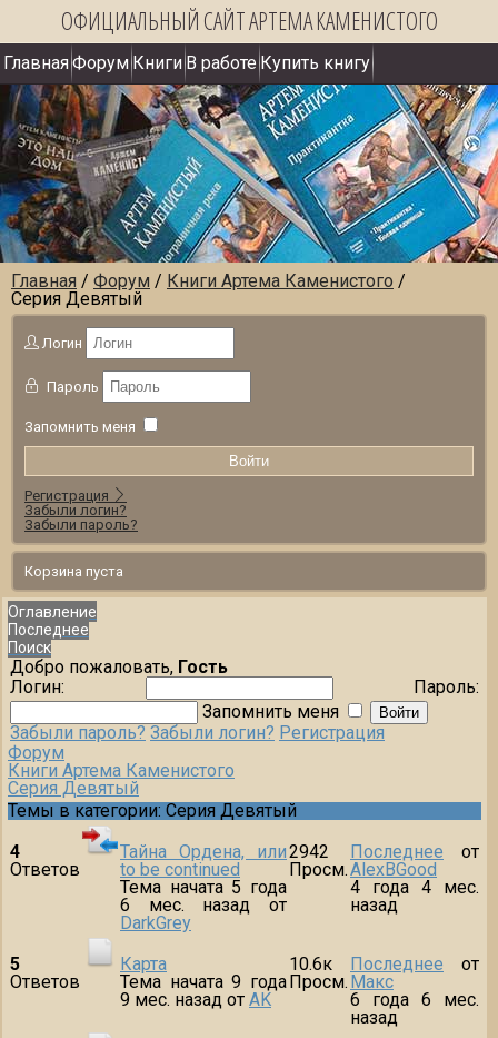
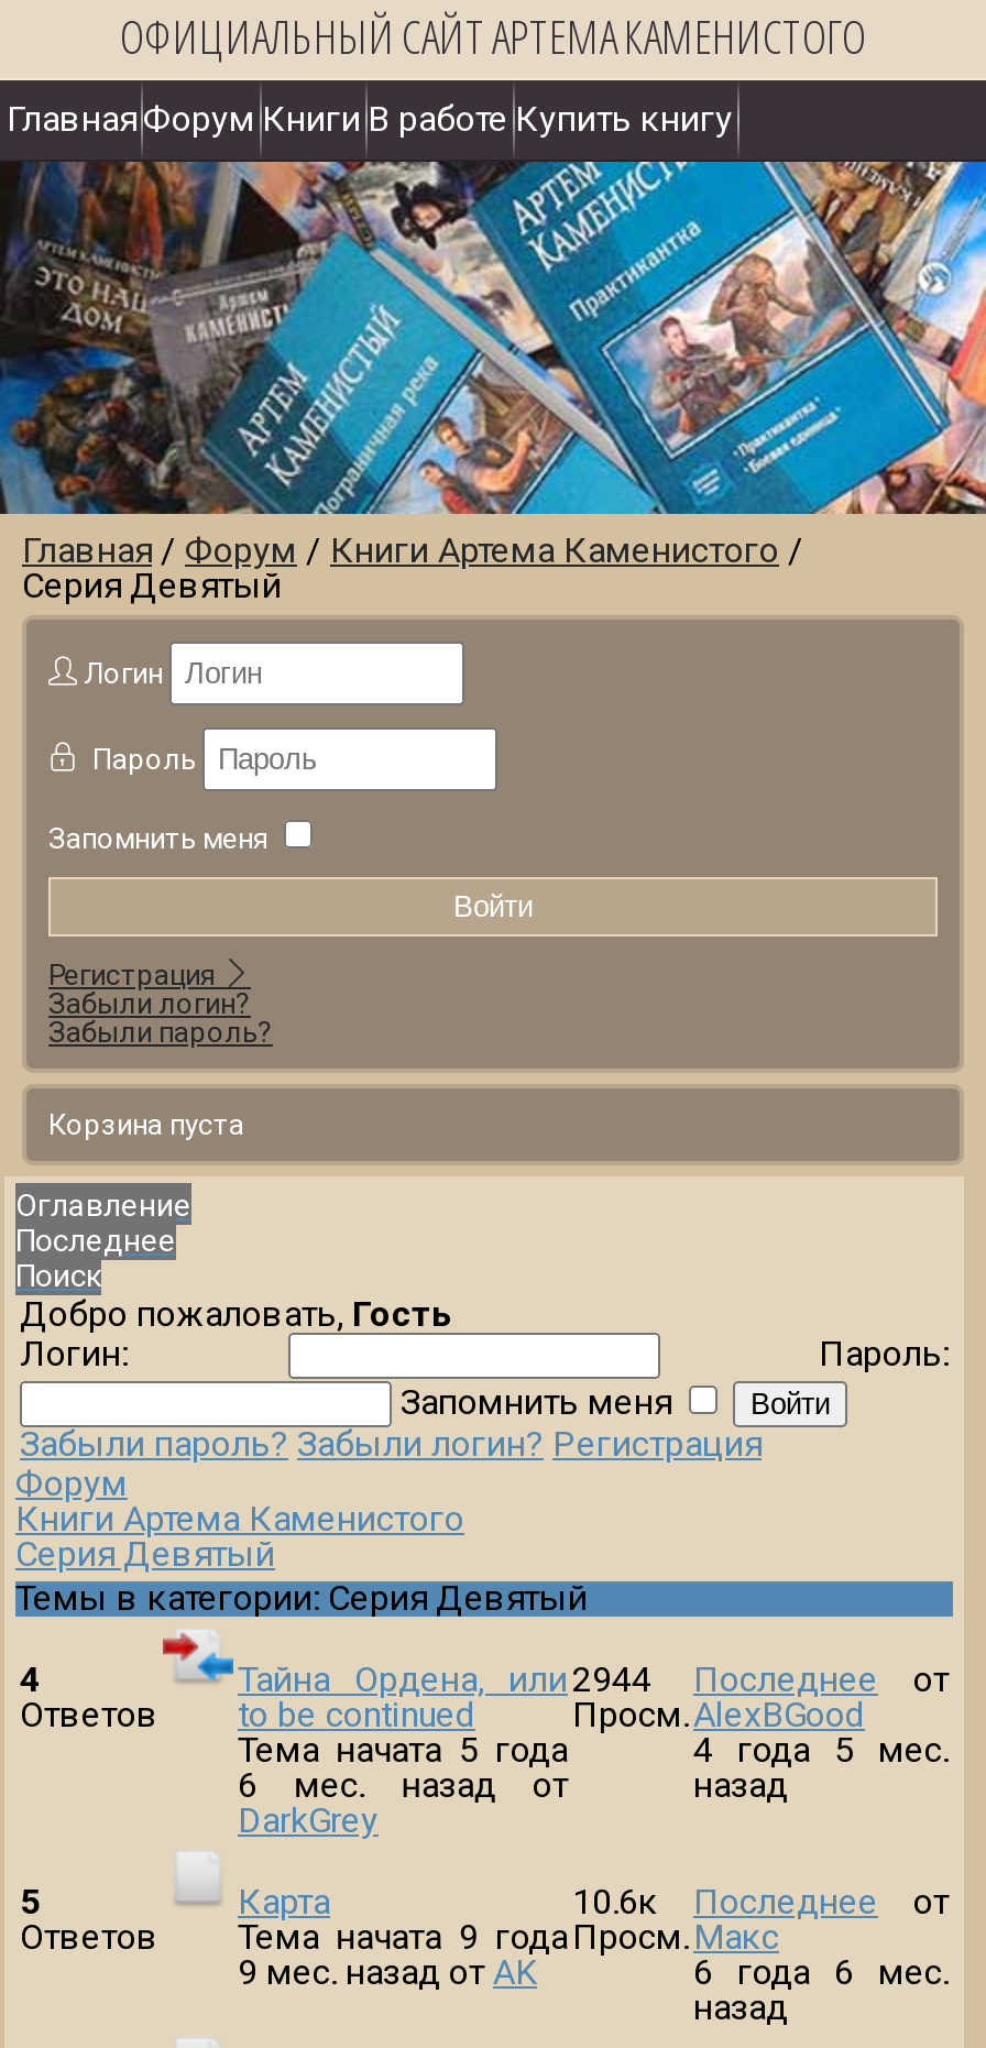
[120,841,479,862] Тайна Ордена, или 2942 Последнее от -> [238,1658,949,1700] Тайна Ордена, или 2944 Последнее от
[350,877,479,898] 4 года 4 мес. -> [693,1729,949,1771] 4 года 5 мес.

